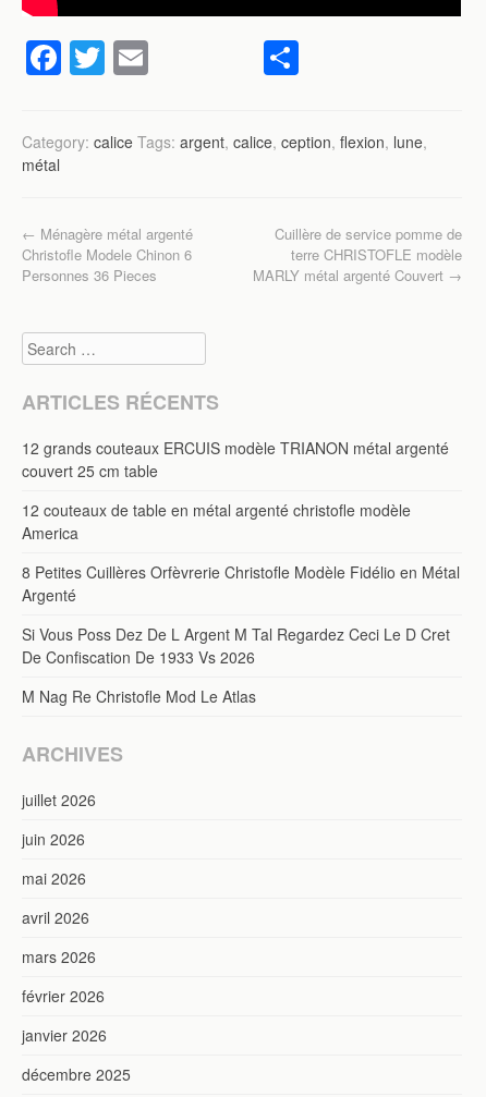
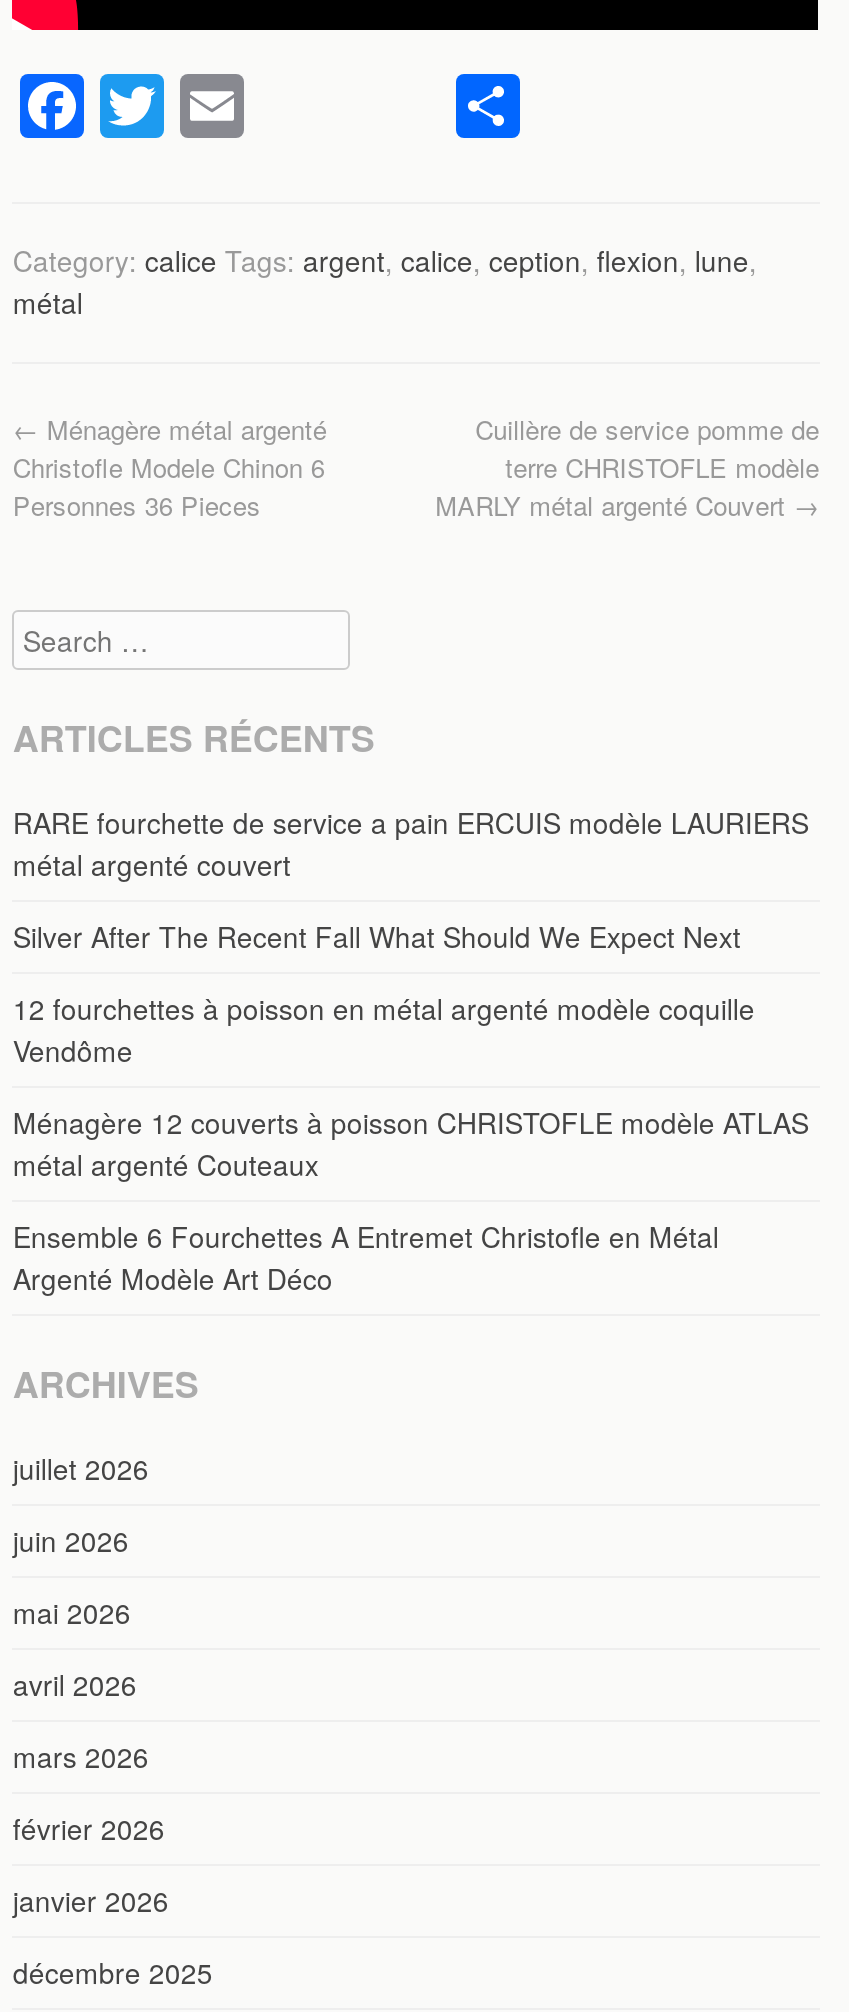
[22,437,449,482] 12 grands couteaux ERCUIS modèle TRIANON métal argenté | couvert 25 cm table -> [13,803,809,885] RARE fourchette de service a pain ERCUIS modèle LAURIERS | métal argenté couvert
[22,499,411,544] 12 couteaux de table en métal argenté christofle modèle | America -> [13,917,741,957] Silver After The Recent Fall What Should We Expect Next
[22,561,460,606] 8 Petites Cuillères Orfèvrerie Christofle Modèle Fidélio en Métal | Argenté -> [13,989,755,1071] 12 fourchettes à poisson en métal argenté modèle coquille | Vendôme
[22,624,450,668] Si Vous Poss Dez De L Argent M Tal Regardez Ceci Le D Cret | De Confiscation De 1933 Vs 2026 -> [13,1103,809,1185] Ménagère 12 couverts à poisson CHRISTOFLE modèle ATLAS | métal argenté Couteaux
[22,686,257,707] M Nag Re Christofle Mod Le Atlas -> [13,1217,719,1299] Ensemble 6 Fourchettes A Entremet Christofle en Métal | Argenté Modèle Art Déco

